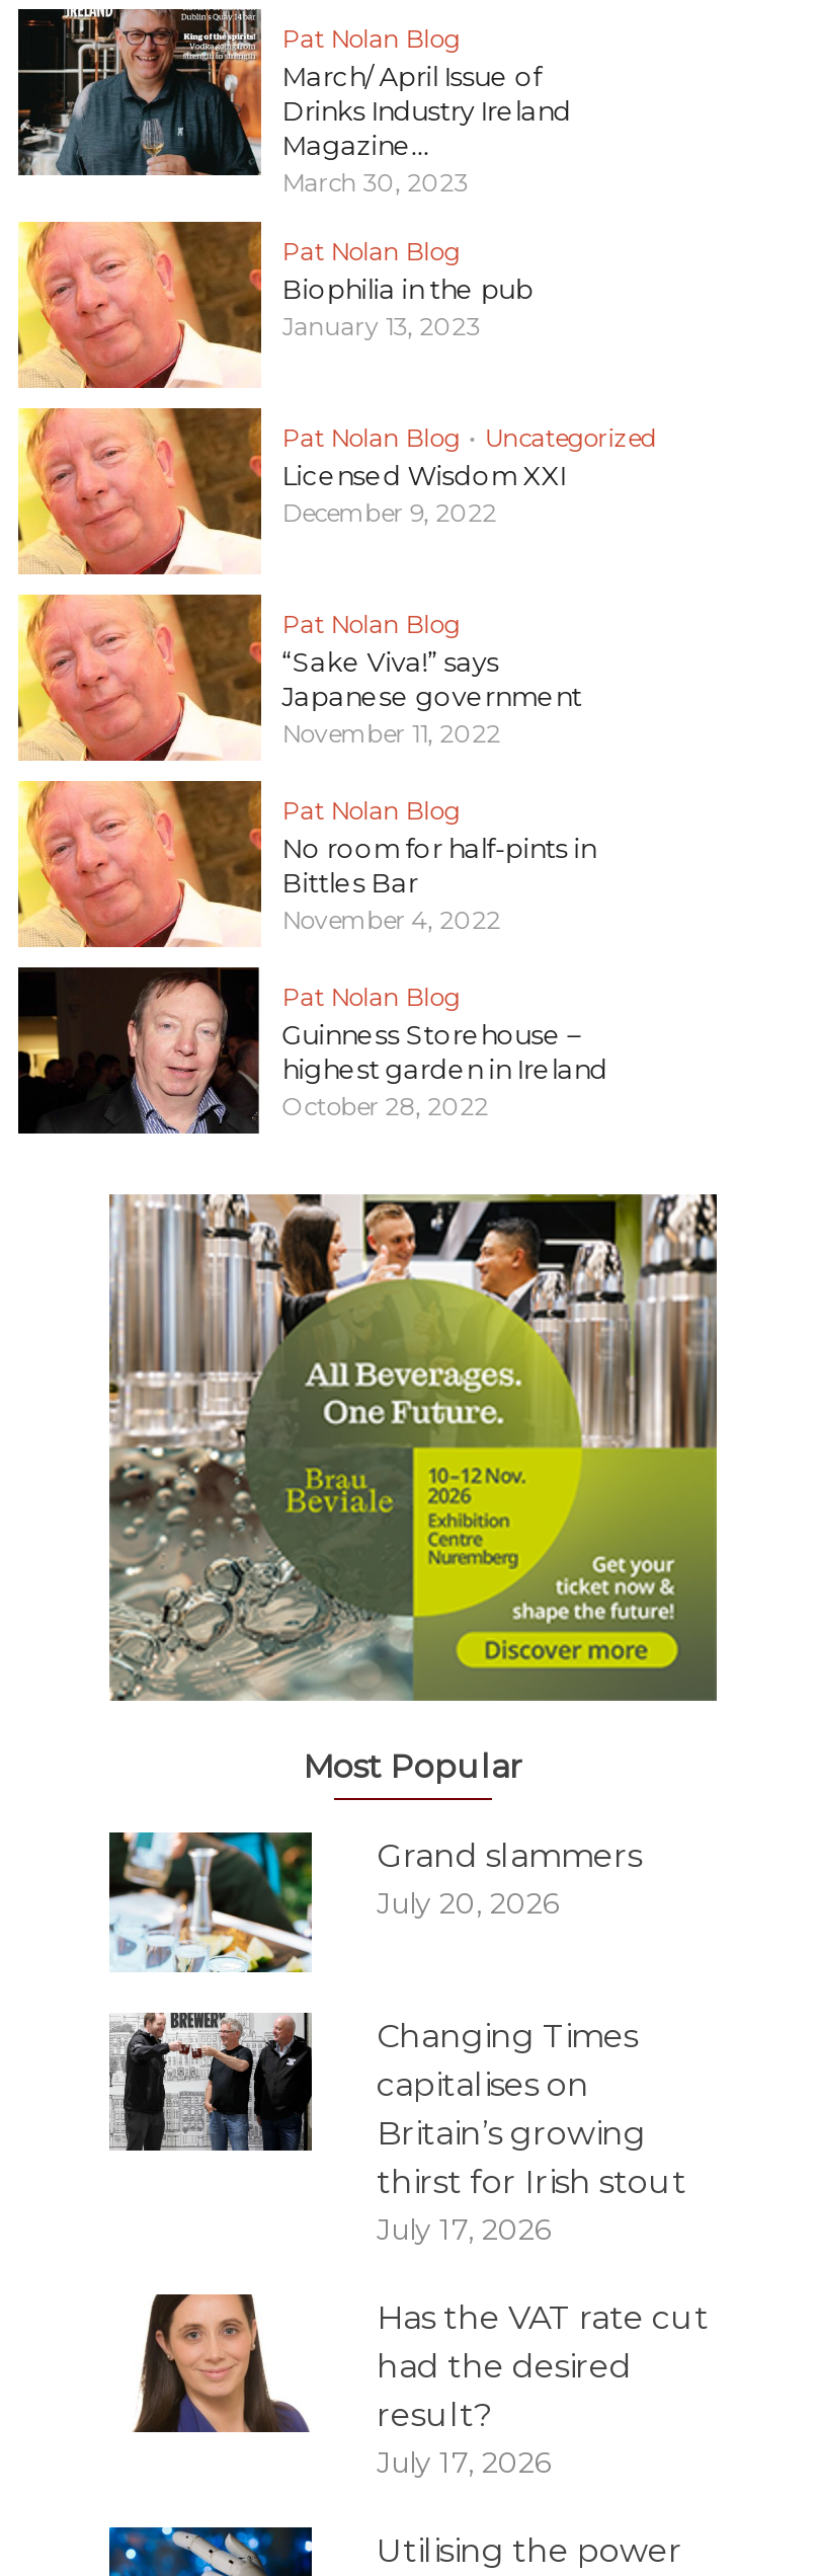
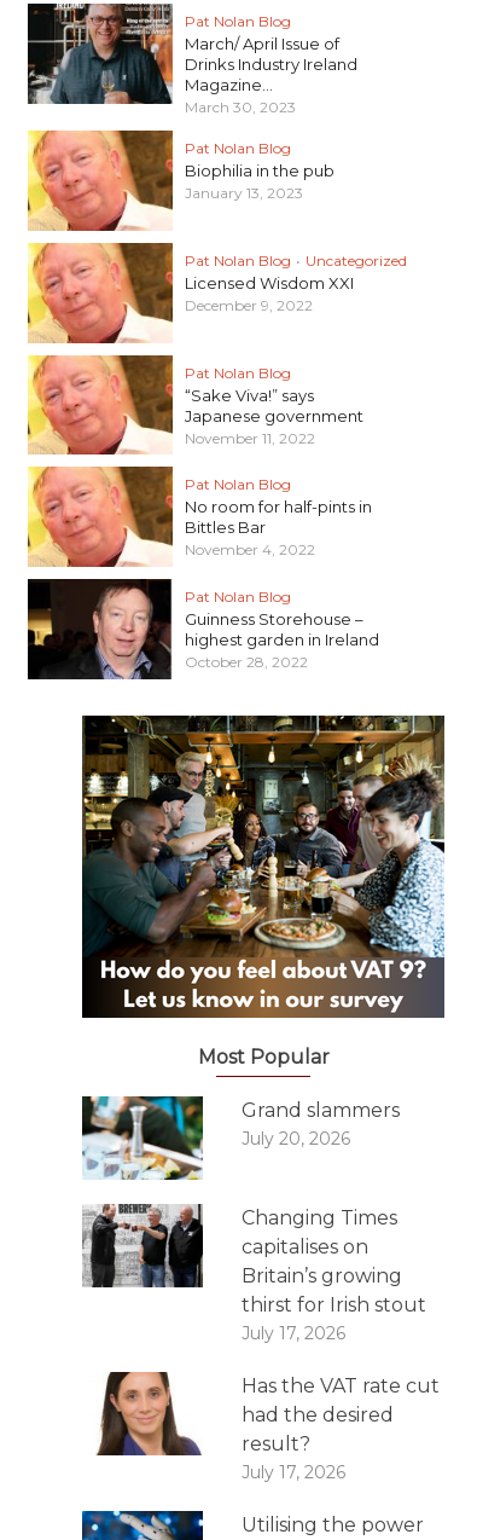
[107,1192,719,1703] [image] -> [81,714,446,1019] [image]

